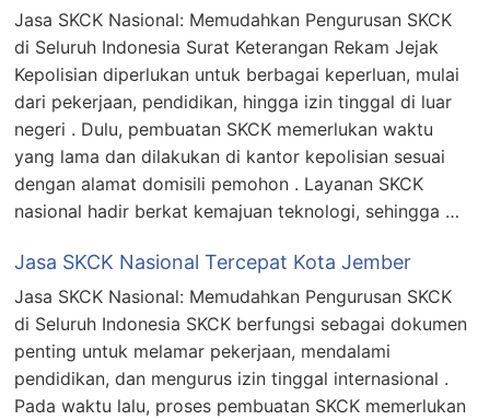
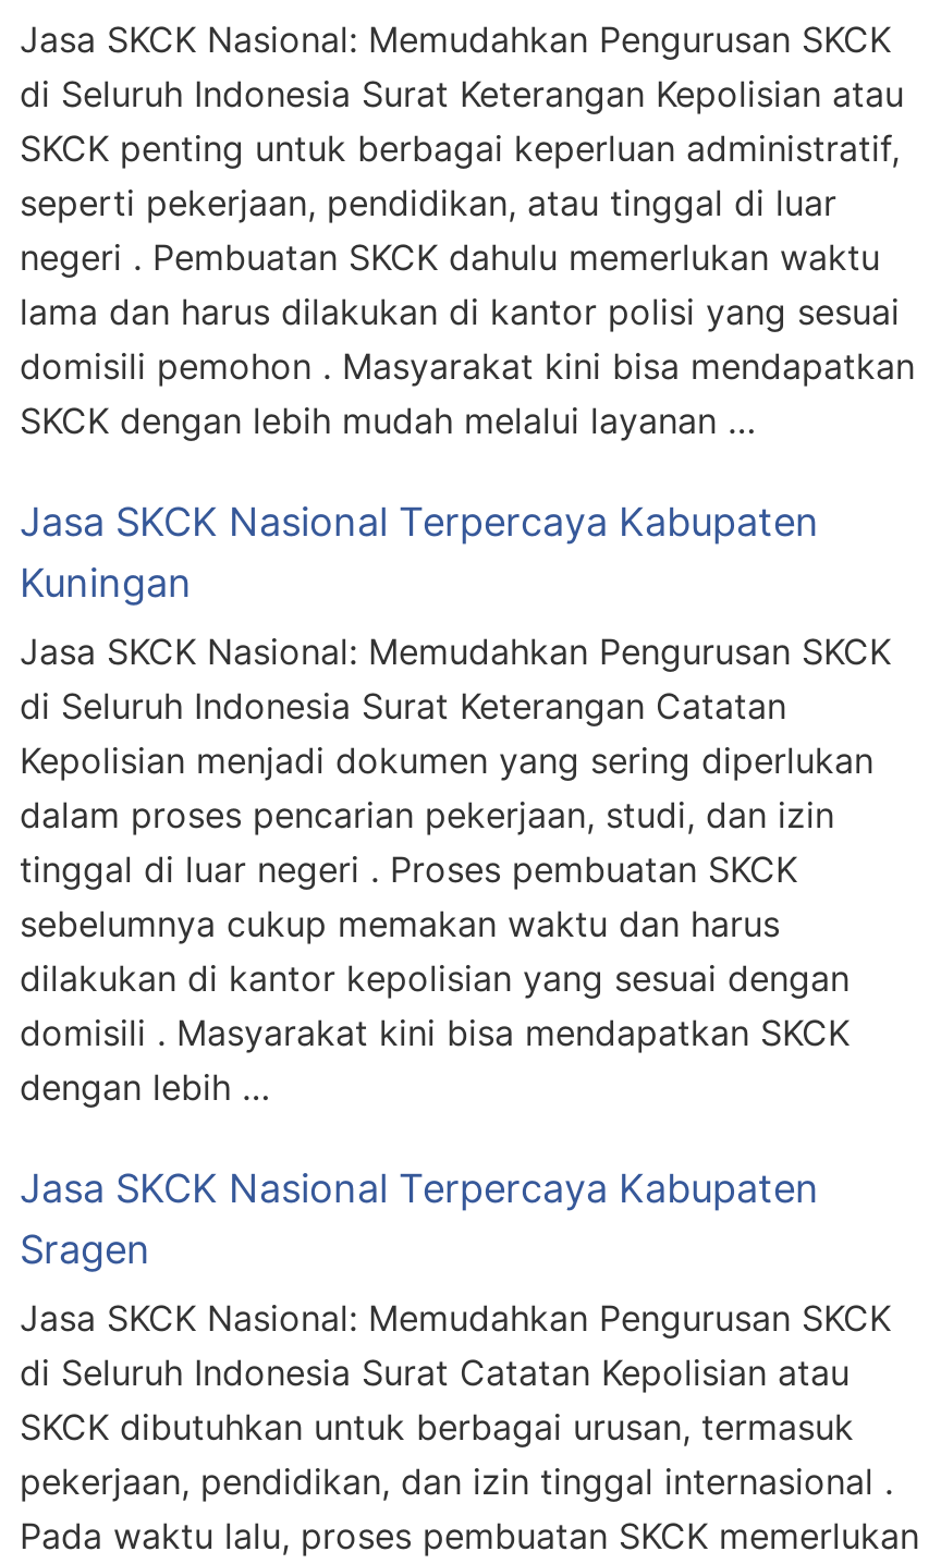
[14,36,459,222] di Seluruh Indonesia Surat Keterangan Rekam Jejak | Kepolisian diperlukan untuk berbagai keperluan, mulai | dari pekerjaan, pendidikan, hingga izin tinggal di luar | negeri . Dulu, pembuatan SKCK memerlukan waktu | yang lama dan dilakukan di kantor kepolisian sesuai | dengan alamat domisili pemohon . Layanan SKCK | nasional hadir berkat kemajuan teknologi, sehingga … -> [20,71,915,442] di Seluruh Indonesia Surat Keterangan Kepolisian atau | SKCK penting untuk berbagai keperluan administratif, | seperti pekerjaan, pendidikan, atau tinggal di luar | negeri . Pembuatan SKCK dahulu memerlukan waktu | lama dan harus dilakukan di kantor polisi yang sesuai | domisili pemohon . Masyarakat kini bisa mendapatkan | SKCK dengan lebih mudah melalui layanan …
[14,250,411,273] Jasa SKCK Nasional Tercepat Kota Jember -> [20,498,819,605] Jasa SKCK Nasional Terpercaya Kabupaten | Kuningan
[14,312,467,389] di Seluruh Indonesia SKCK berfungsi sebagai dokumen | penting untuk melamar pekerjaan, mendalami | pendidikan, dan mengurus izin tinggal internasional . -> [20,683,893,1502] di Seluruh Indonesia Surat Keterangan Catatan | Kepolisian menjadi dokumen yang sering diperlukan | dalam proses pencarian pekerjaan, studi, dan izin | tinggal di luar negeri . Proses pembuatan SKCK | sebelumnya cukup memakan waktu dan harus | dilakukan di kantor kepolisian yang sesuai dengan | domisili . Masyarakat kini bisa mendapatkan SKCK | dengan lebih … | Jasa SKCK Nasional Terpercaya Kabupaten | Sragen | Jasa SKCK Nasional: Memudahkan Pengurusan SKCK | di Seluruh Indonesia Surat Catatan Kepolisian atau | SKCK dibutuhkan untuk berbagai urusan, termasuk | pekerjaan, pendidikan, dan izin tinggal internasional .

